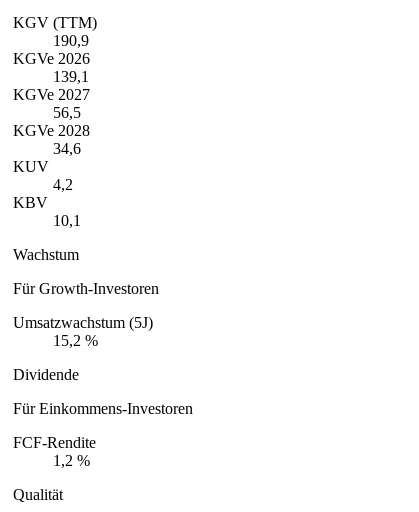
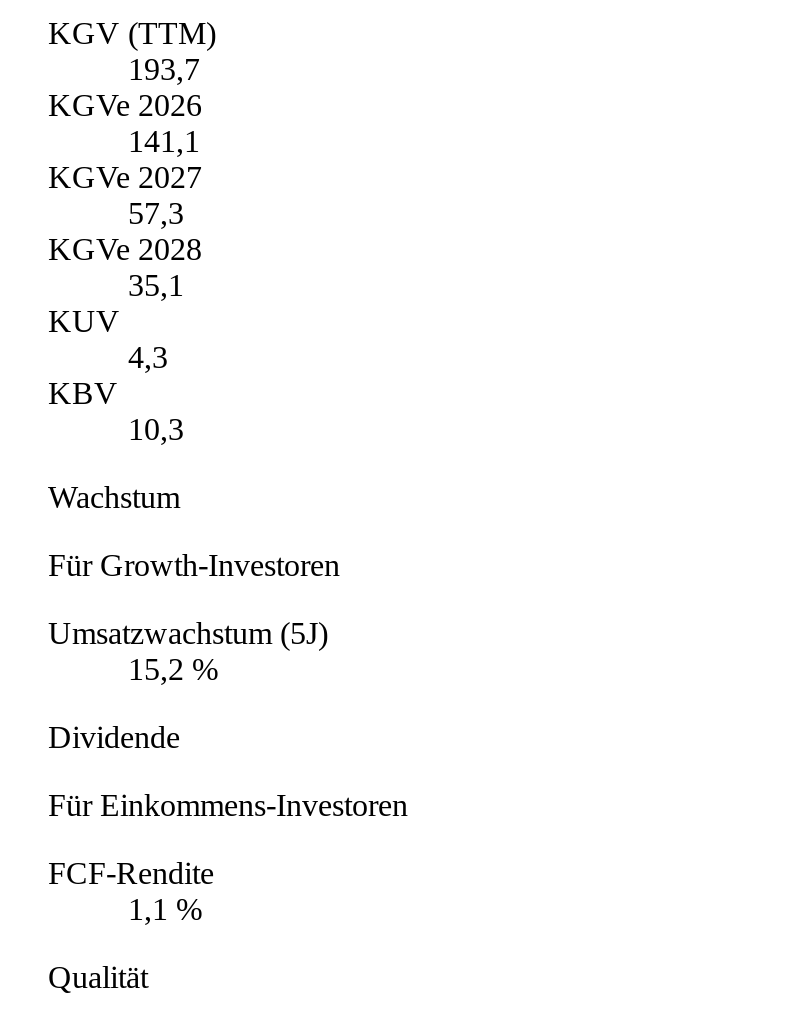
[53,32,89,49] 190,9 -> [128,51,200,85] 193,7
[53,68,89,85] 139,1 -> [128,123,200,157] 141,1
[53,104,81,121] 56,5 -> [128,195,184,229] 57,3
[53,140,81,157] 34,6 -> [128,267,184,301] 35,1
[53,176,73,193] 4,2 -> [128,339,168,373] 4,3
[53,212,81,229] 10,1 -> [128,411,184,445] 10,3
[53,452,90,469] 1,2 % -> [128,891,202,925] 1,1 %

